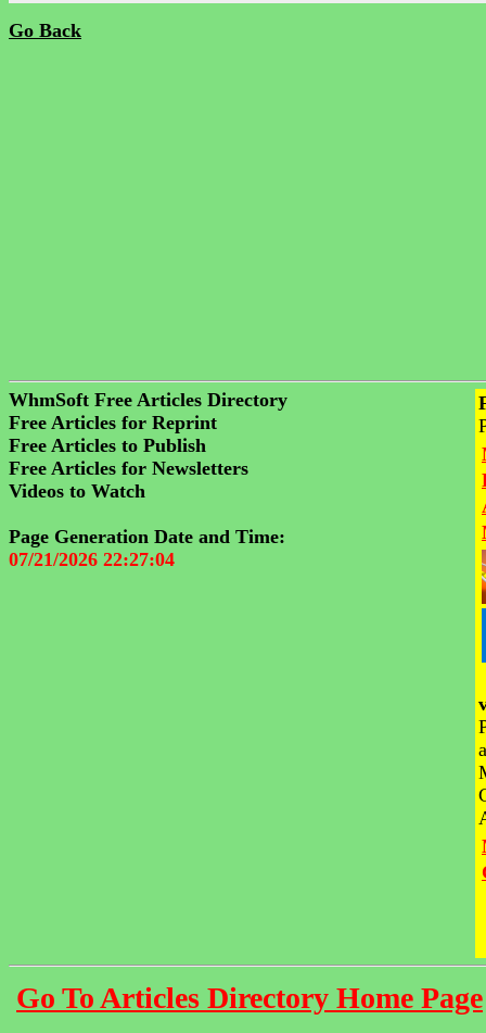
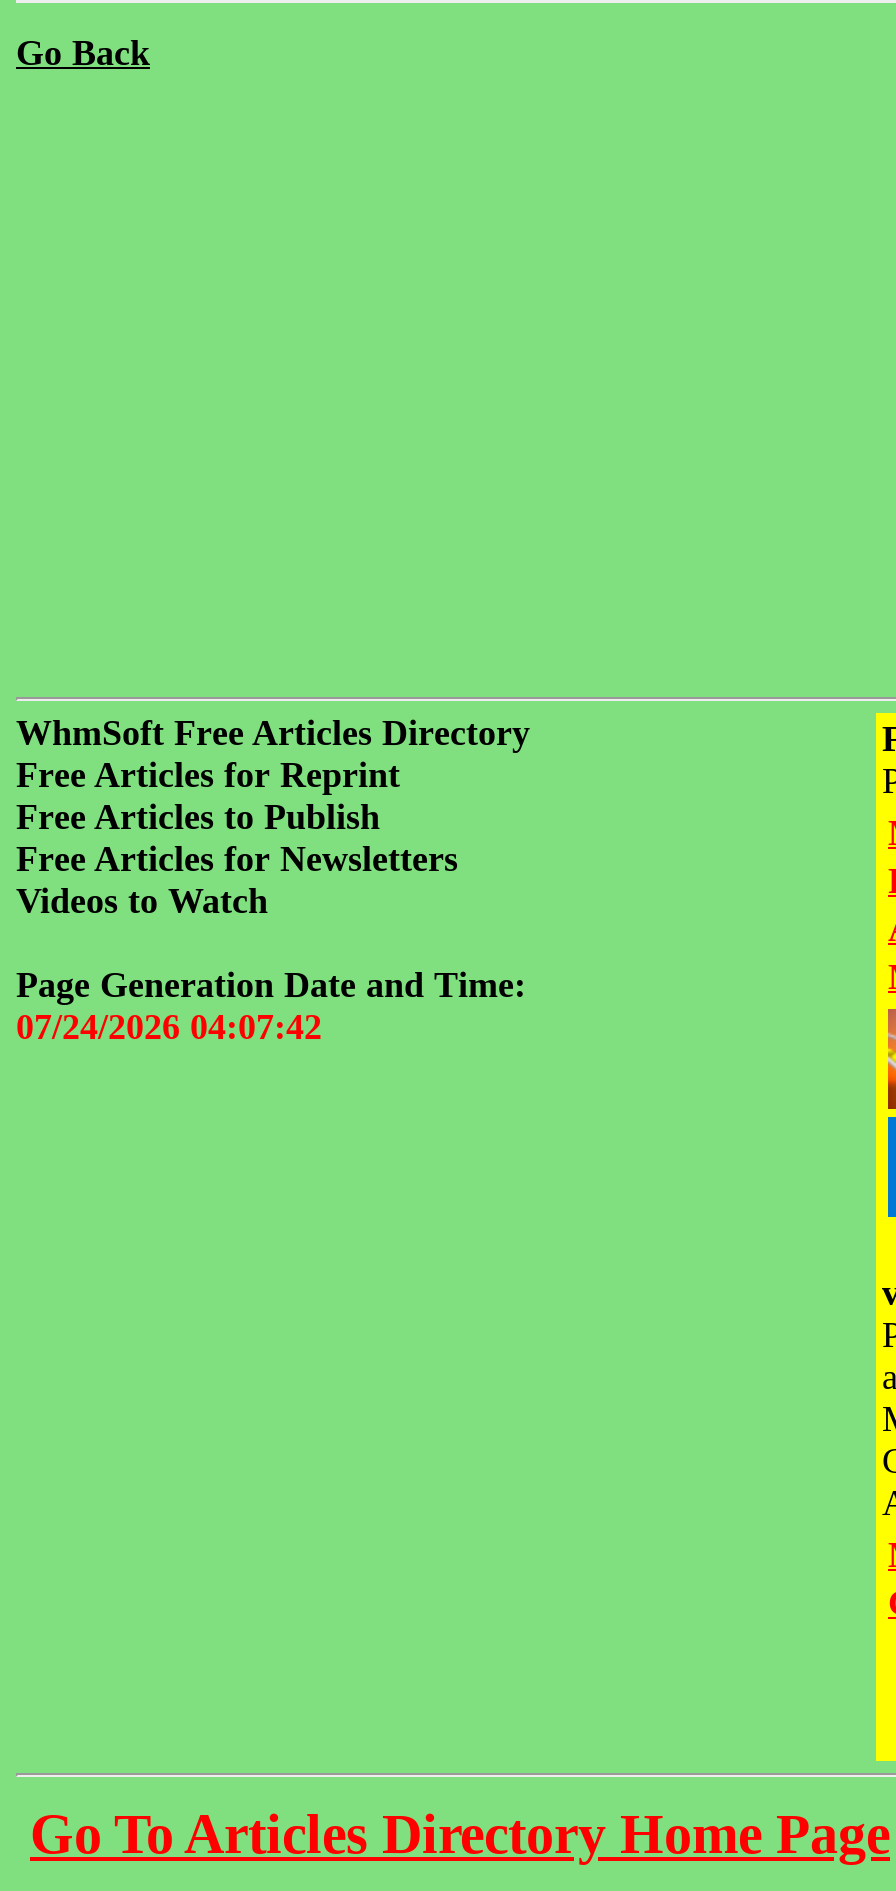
[9,549,175,570] 07/21/2026 22:27:04 -> [16,1007,322,1047] 07/24/2026 04:07:42

